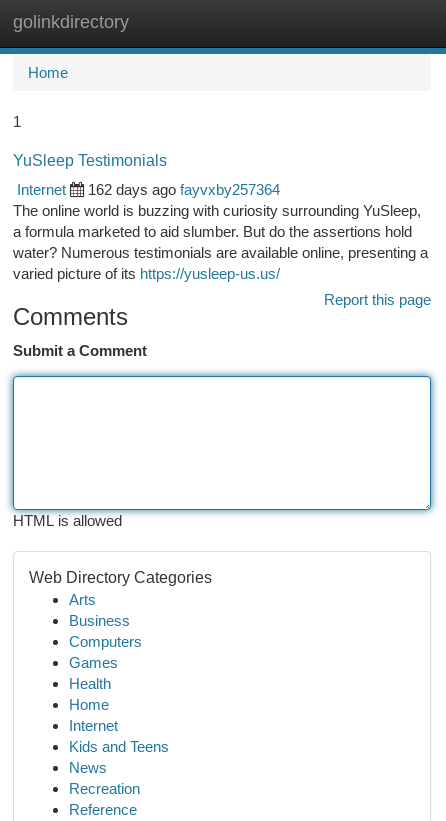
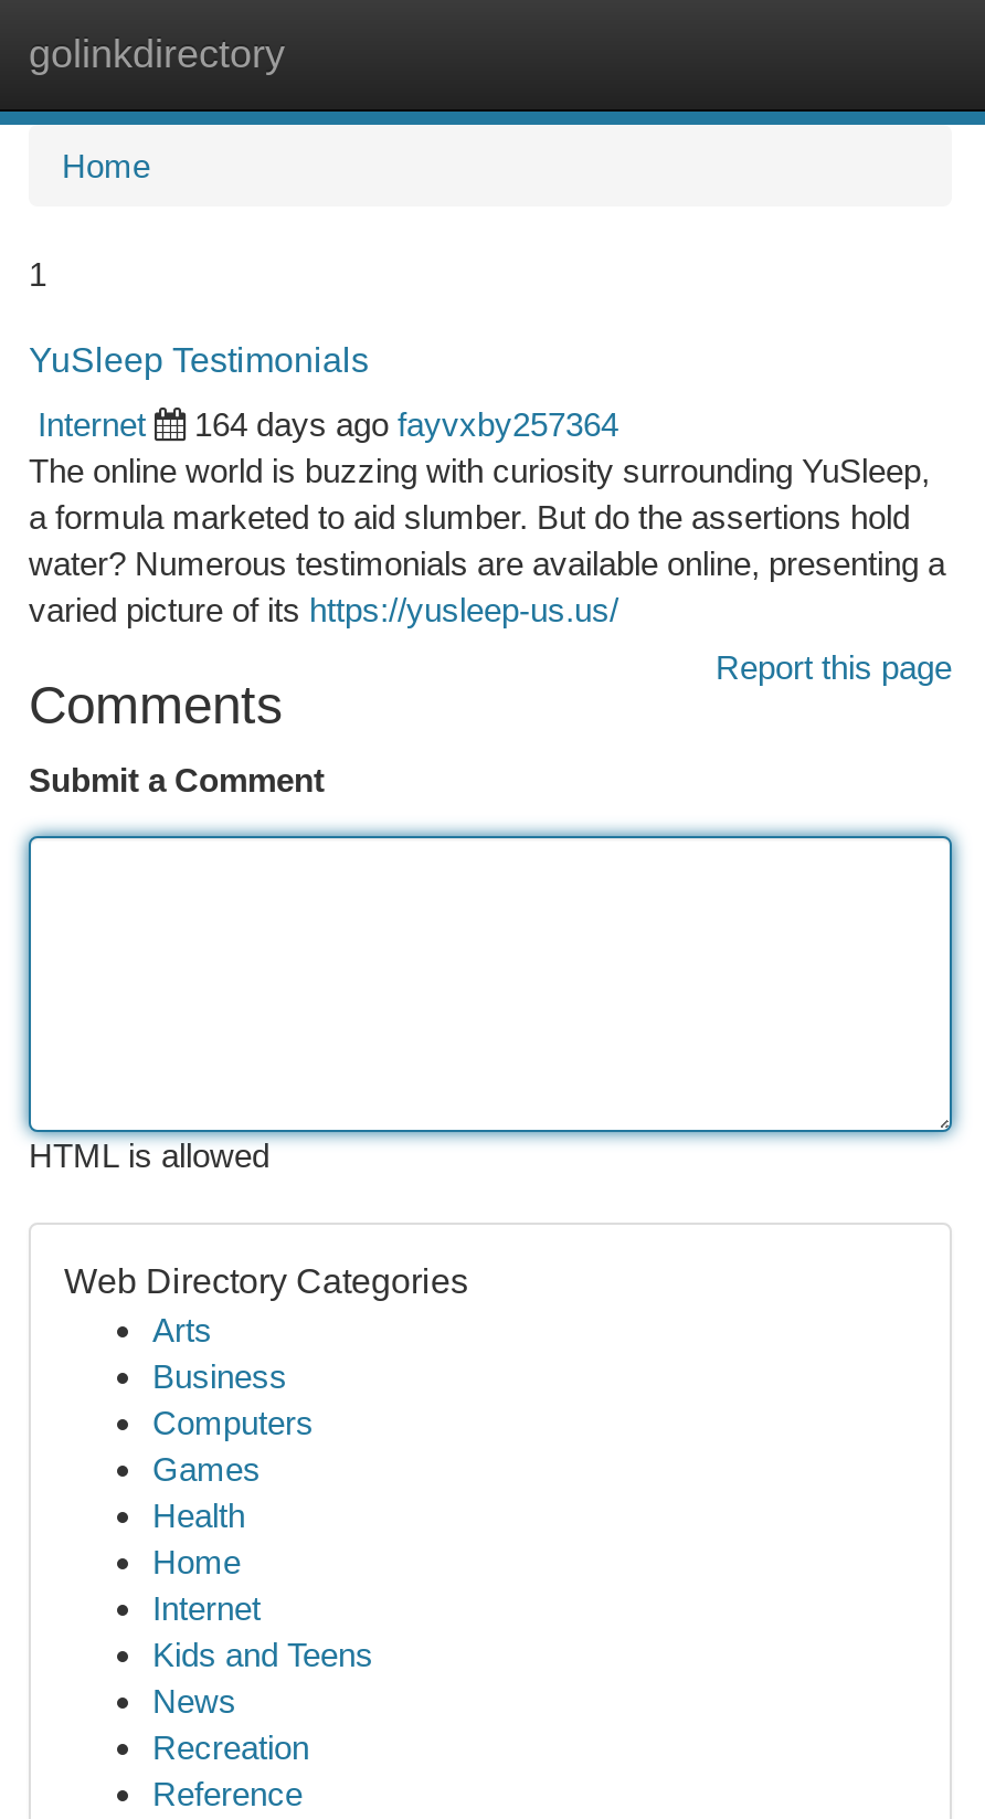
[88,181,280,198] 162 days ago fayvxby257364 -> [194,405,618,443] 164 days ago fayvxby257364

